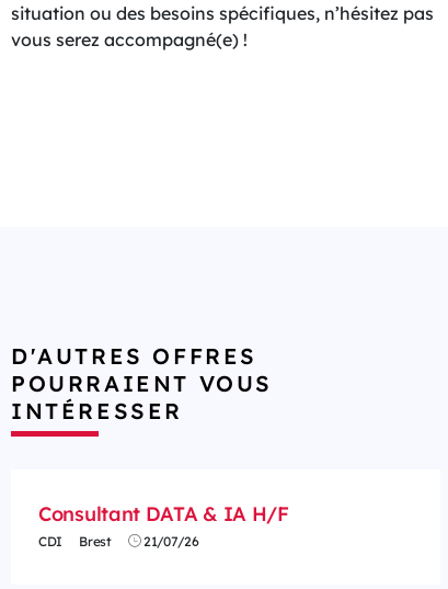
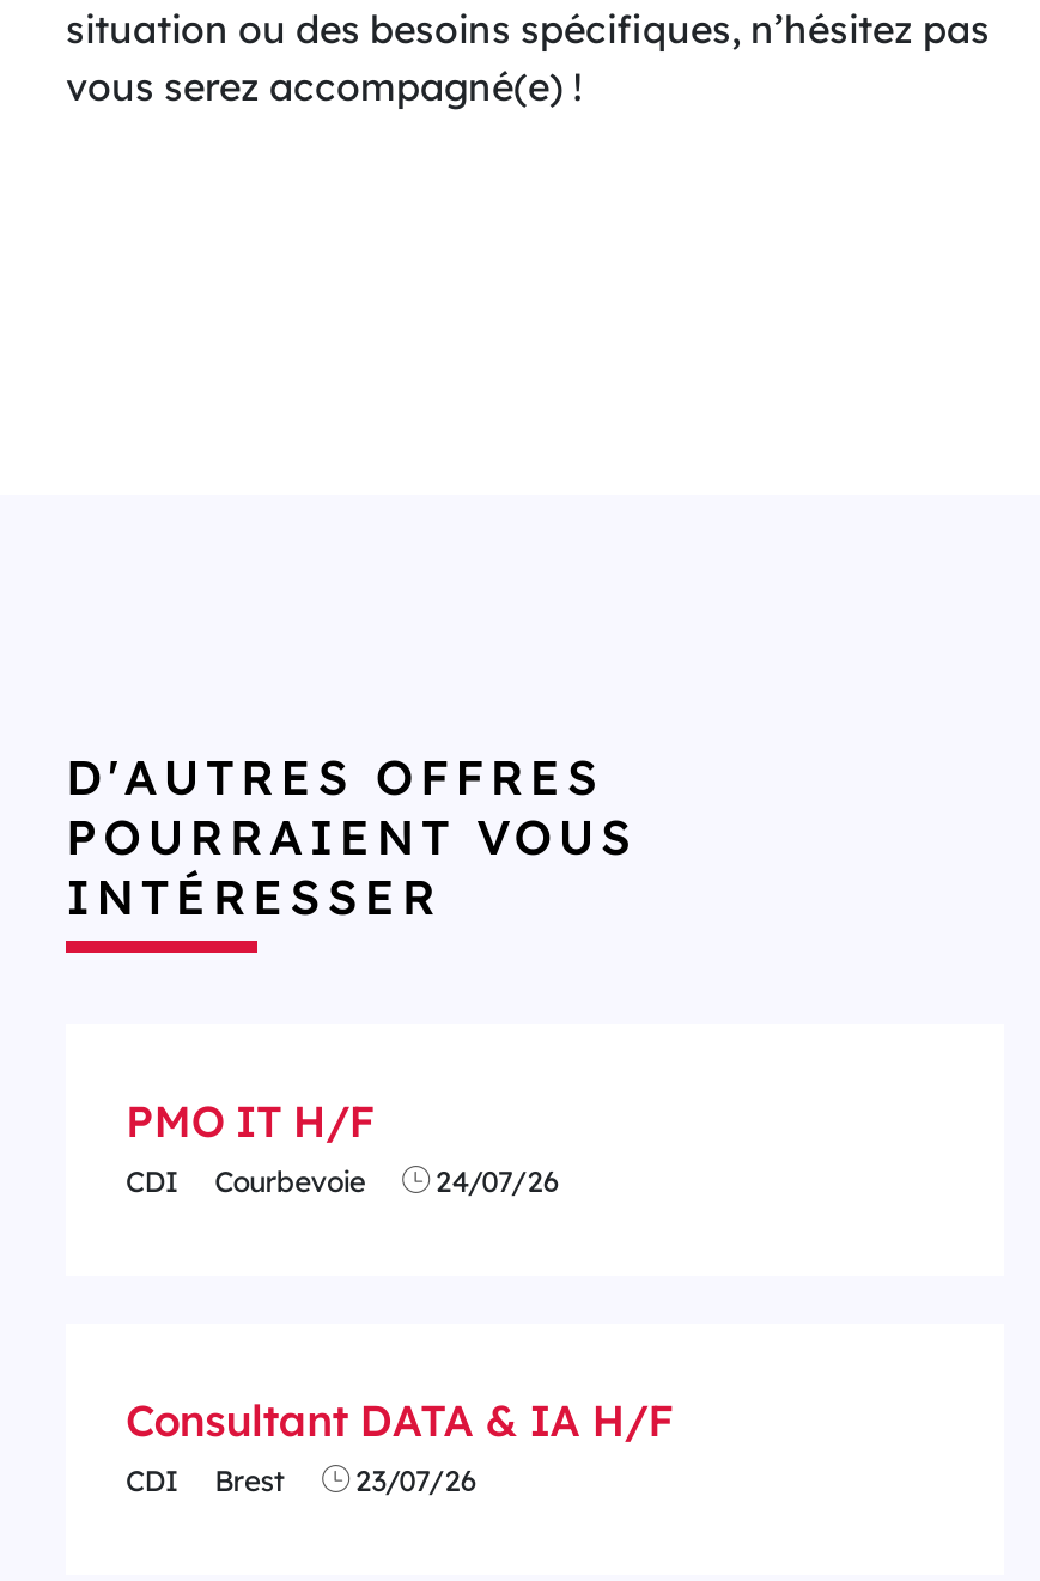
none -> [126,1094,559,1199] PMO IT H/F | CDI | Courbevoie | 24/07/26
[38,533,199,550] CDI Brest 21/07/26 -> [126,1463,477,1498] CDI Brest 23/07/26

